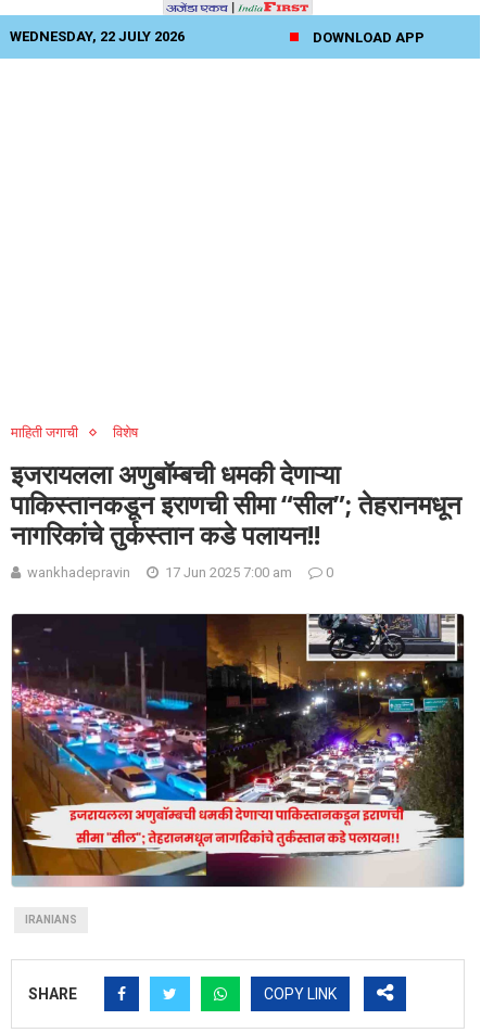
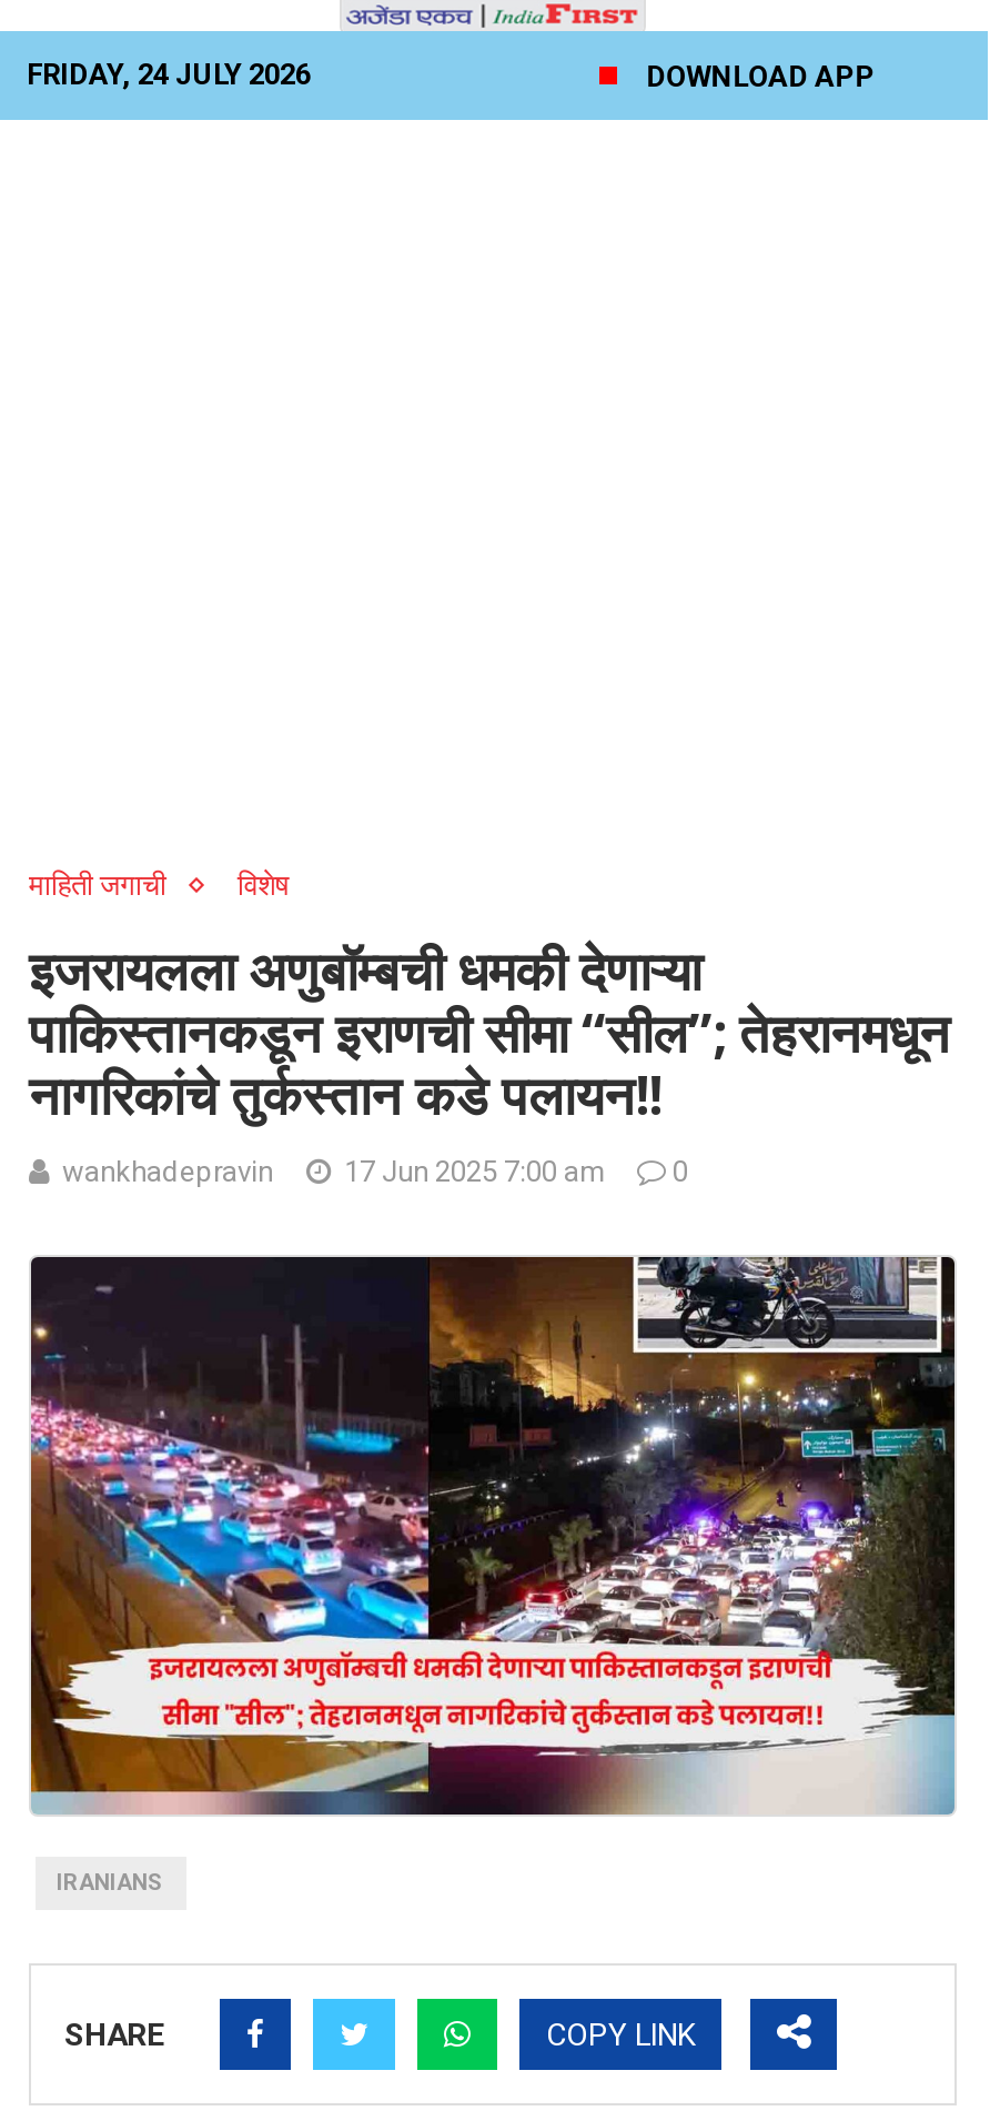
[10,28,185,44] WEDNESDAY, 22 JULY 2026 -> [27,58,311,91] FRIDAY, 24 JULY 2026

